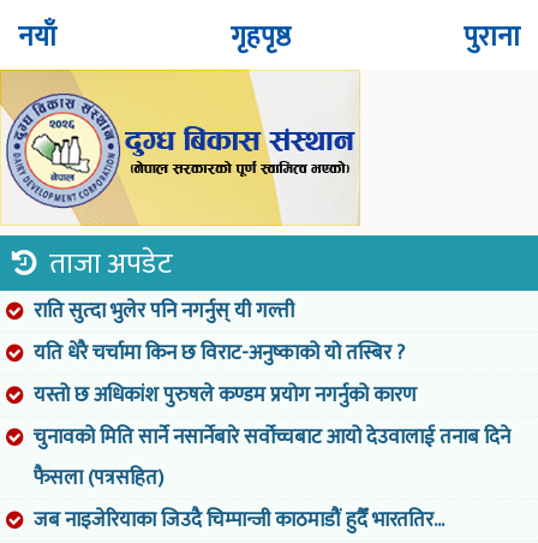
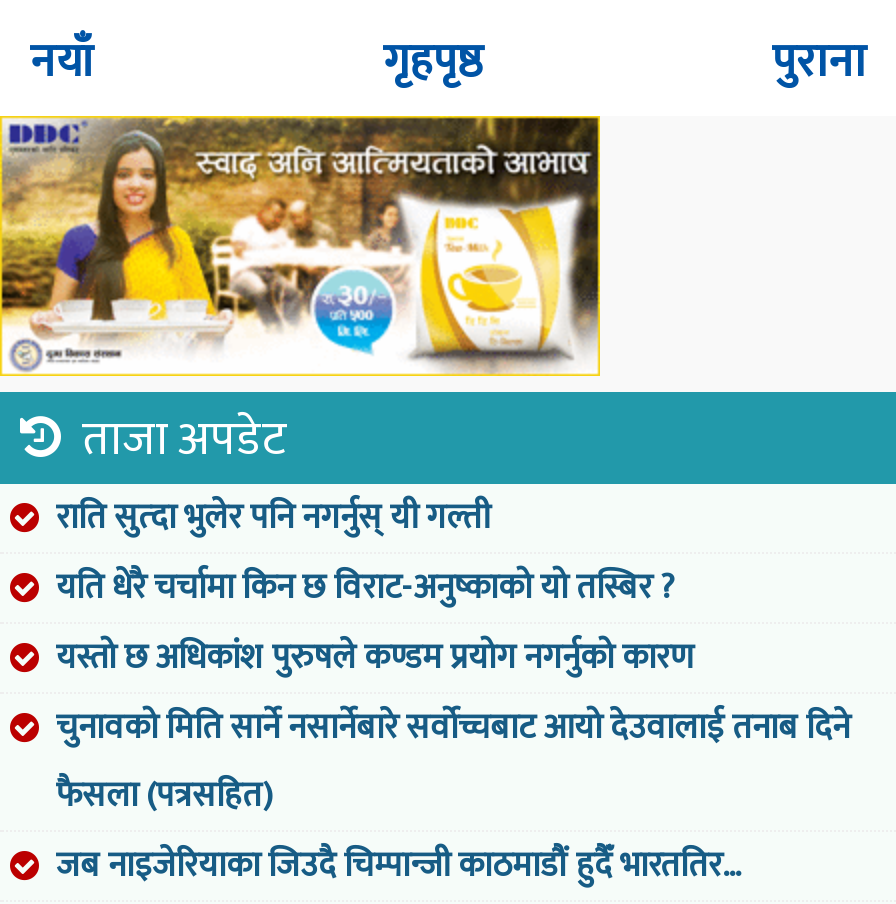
[4,70,359,226] [image] -> [6,116,600,376] [image]

